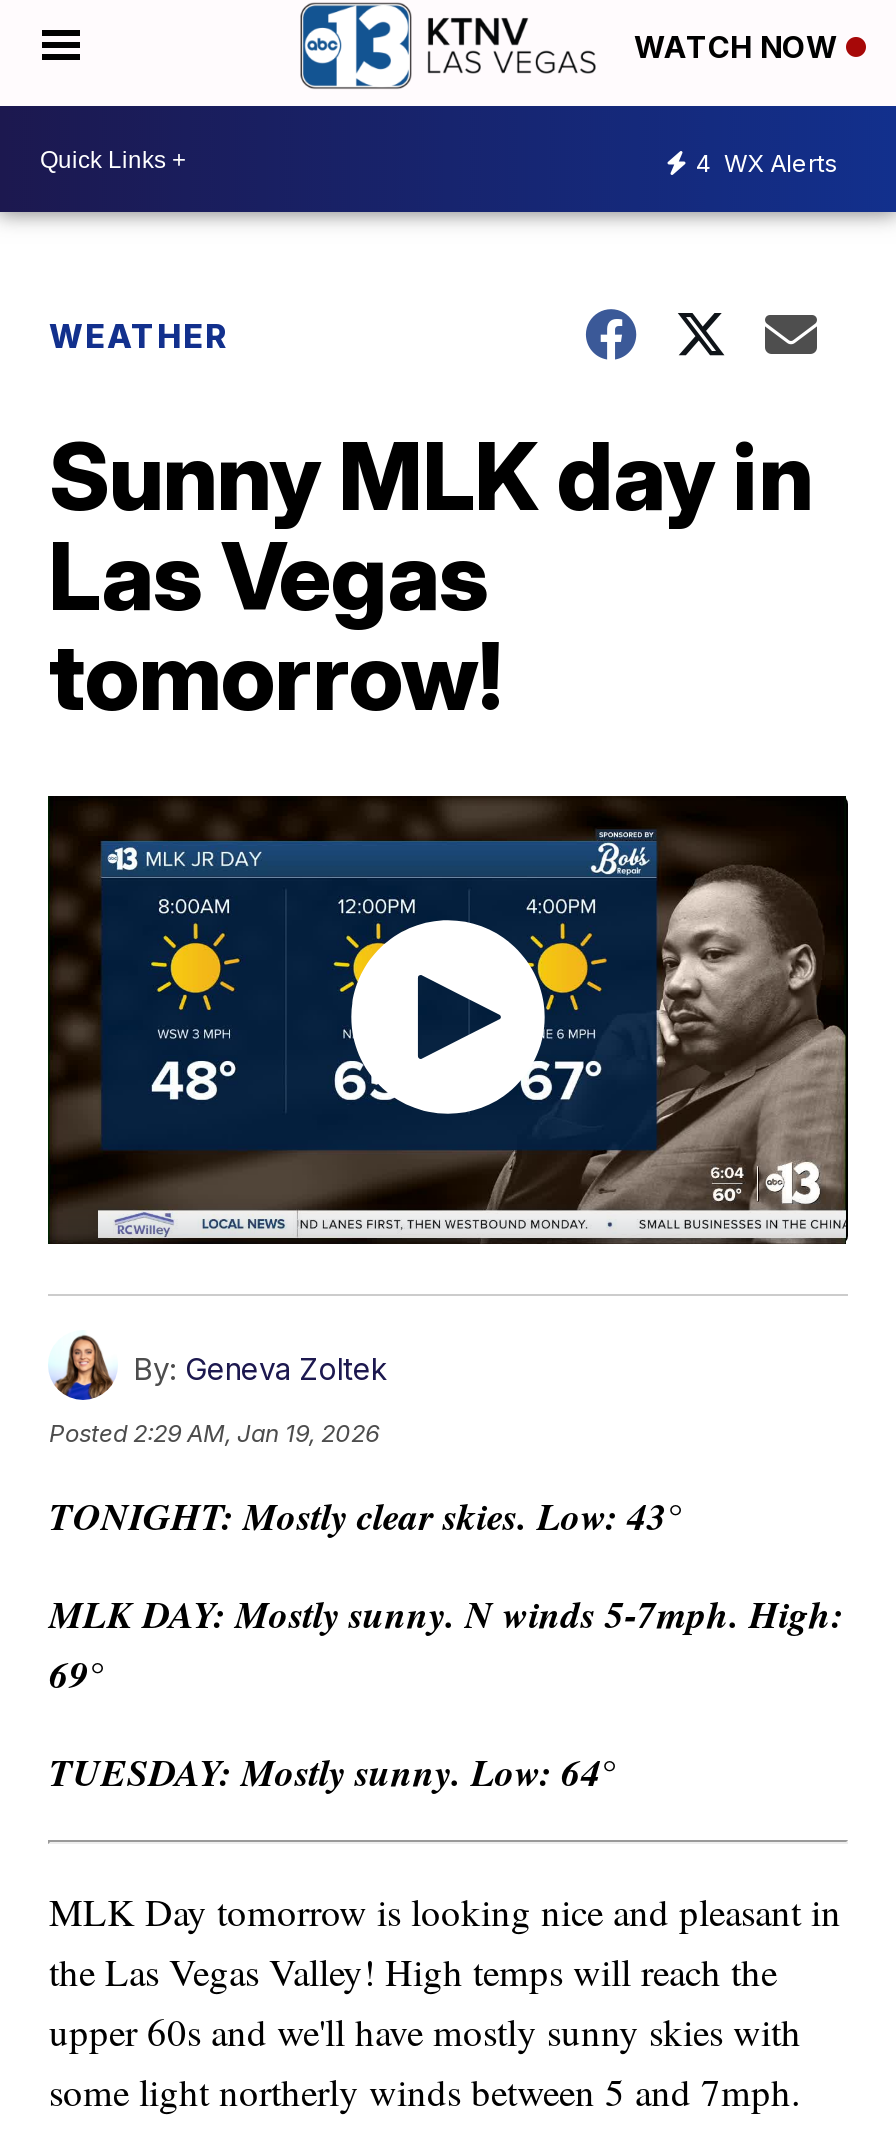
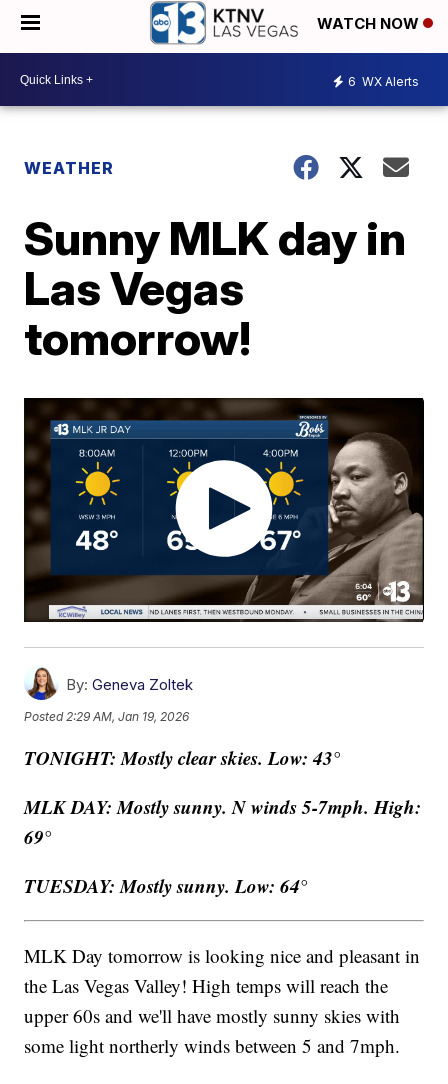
[696,147,838,177] 4 WX Alerts -> [348,73,419,88] 6 WX Alerts

